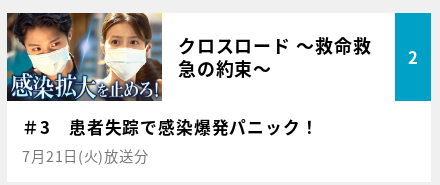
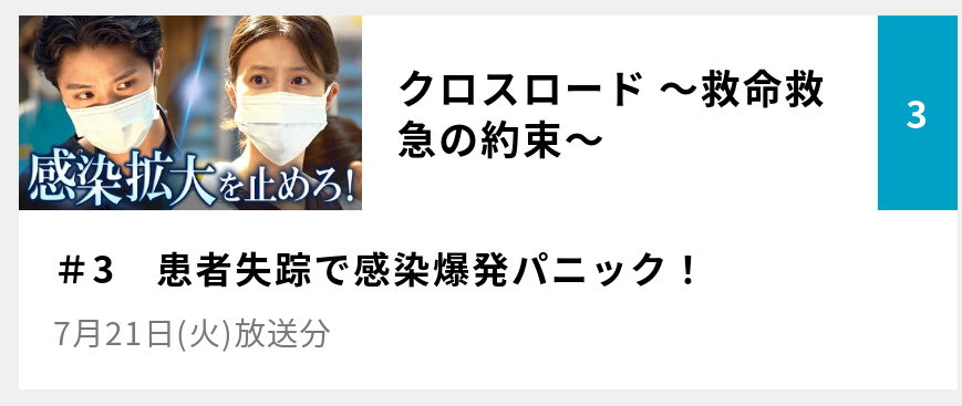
[178,32,418,69] クロスロード ～救命救 2 -> [397,58,930,139] クロスロード ～救命救 3

